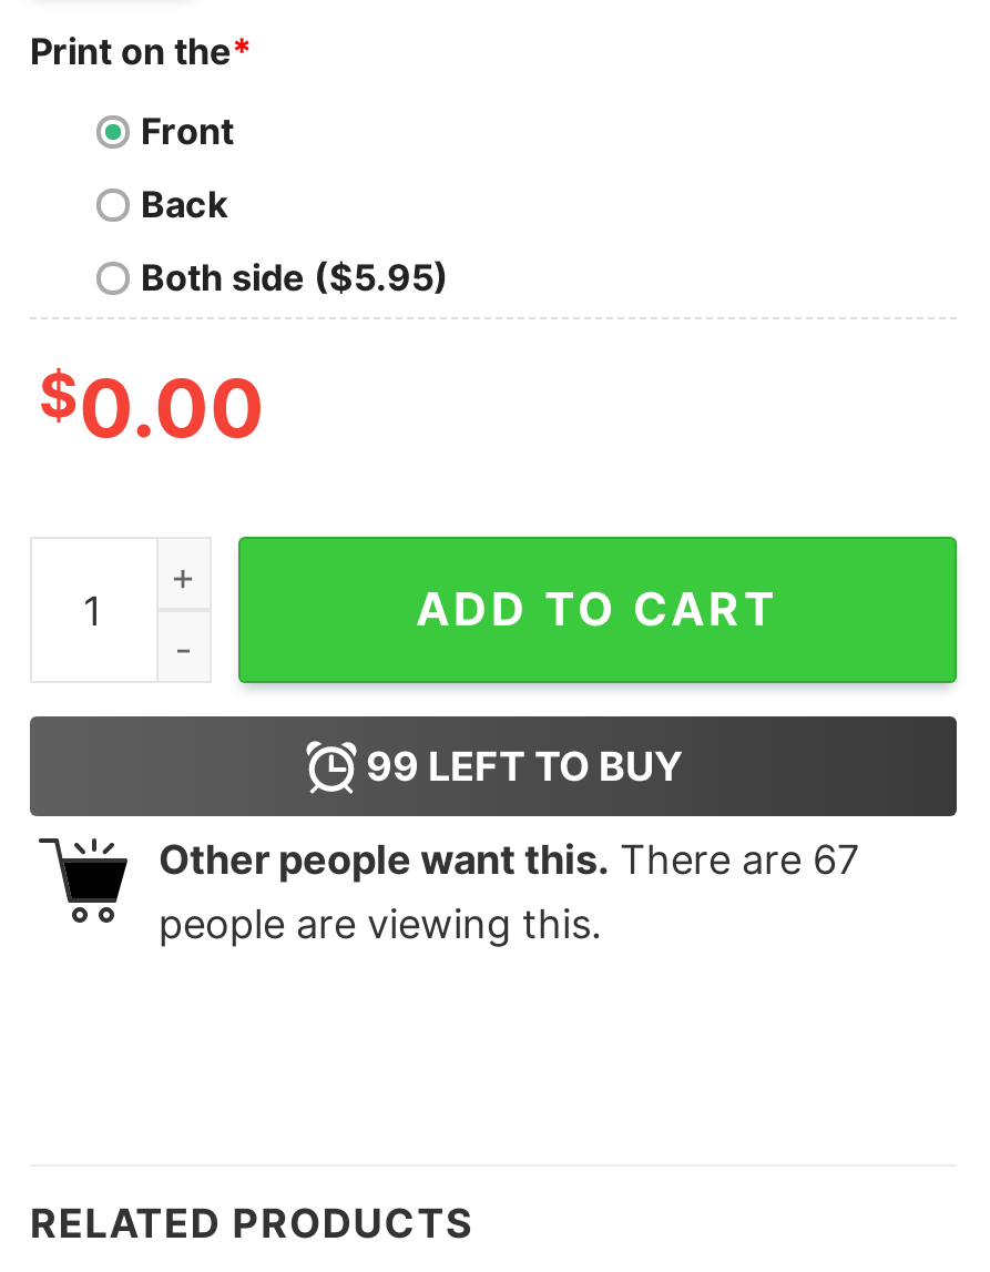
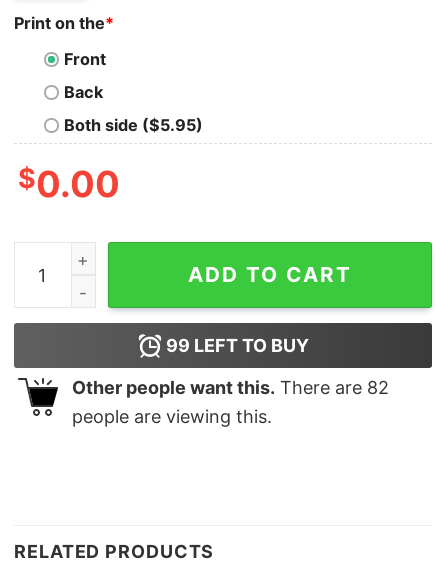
[159,836,859,883] Other people want this. There are 67 -> [72,377,389,398] Other people want this. There are 82

